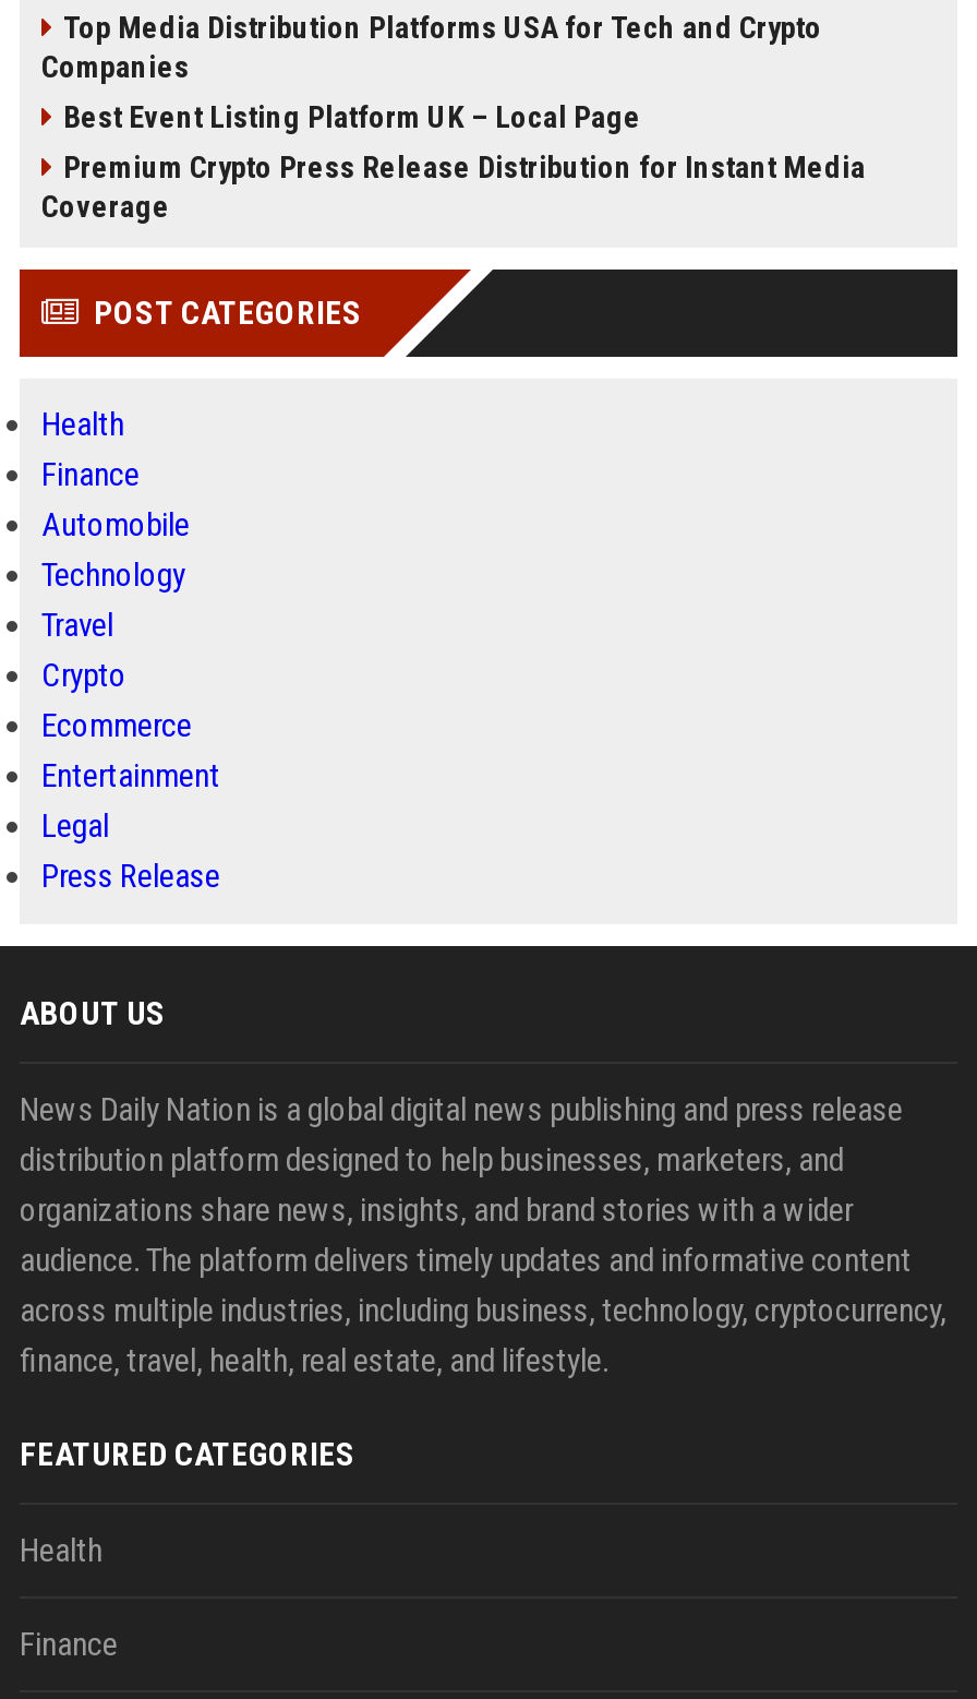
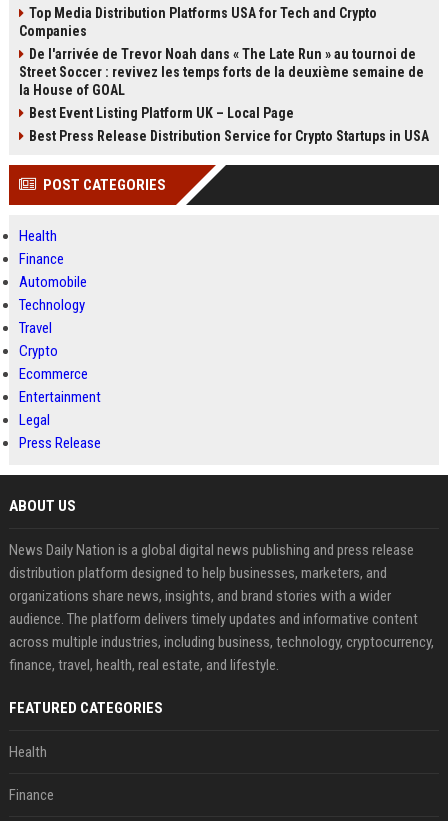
none -> [19,46,424,98] De l'arrivée de Trevor Noah dans « The Late Run » au tournoi de | Street Soccer : revivez les temps forts de la deuxième semaine de | la House of GOAL
moved [63,99,641,134] -> [29,105,294,121]: Best Event Listing Platform UK – Local Page
[41,149,866,224] Premium Crypto Press Release Distribution for Instant Media | Coverage -> [29,128,429,144] Best Press Release Distribution Service for Crypto Startups in USA

